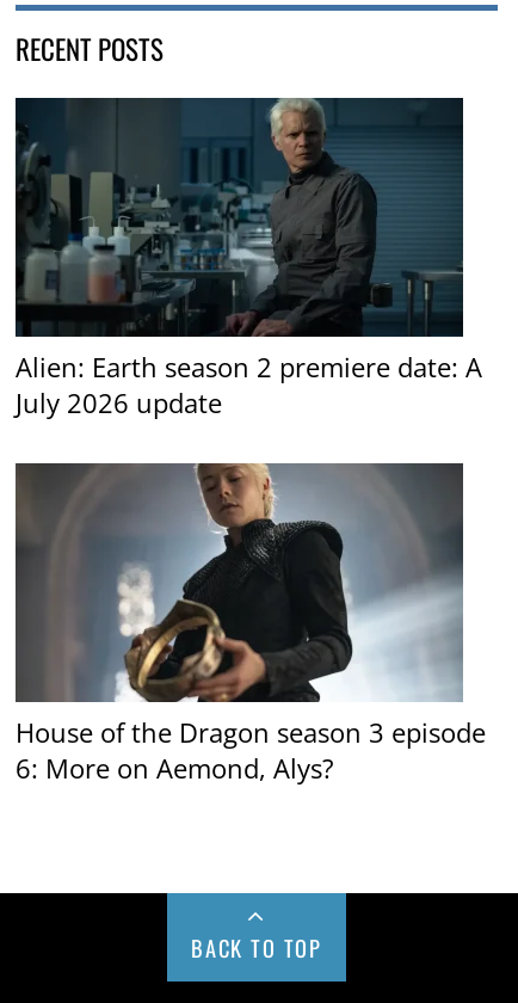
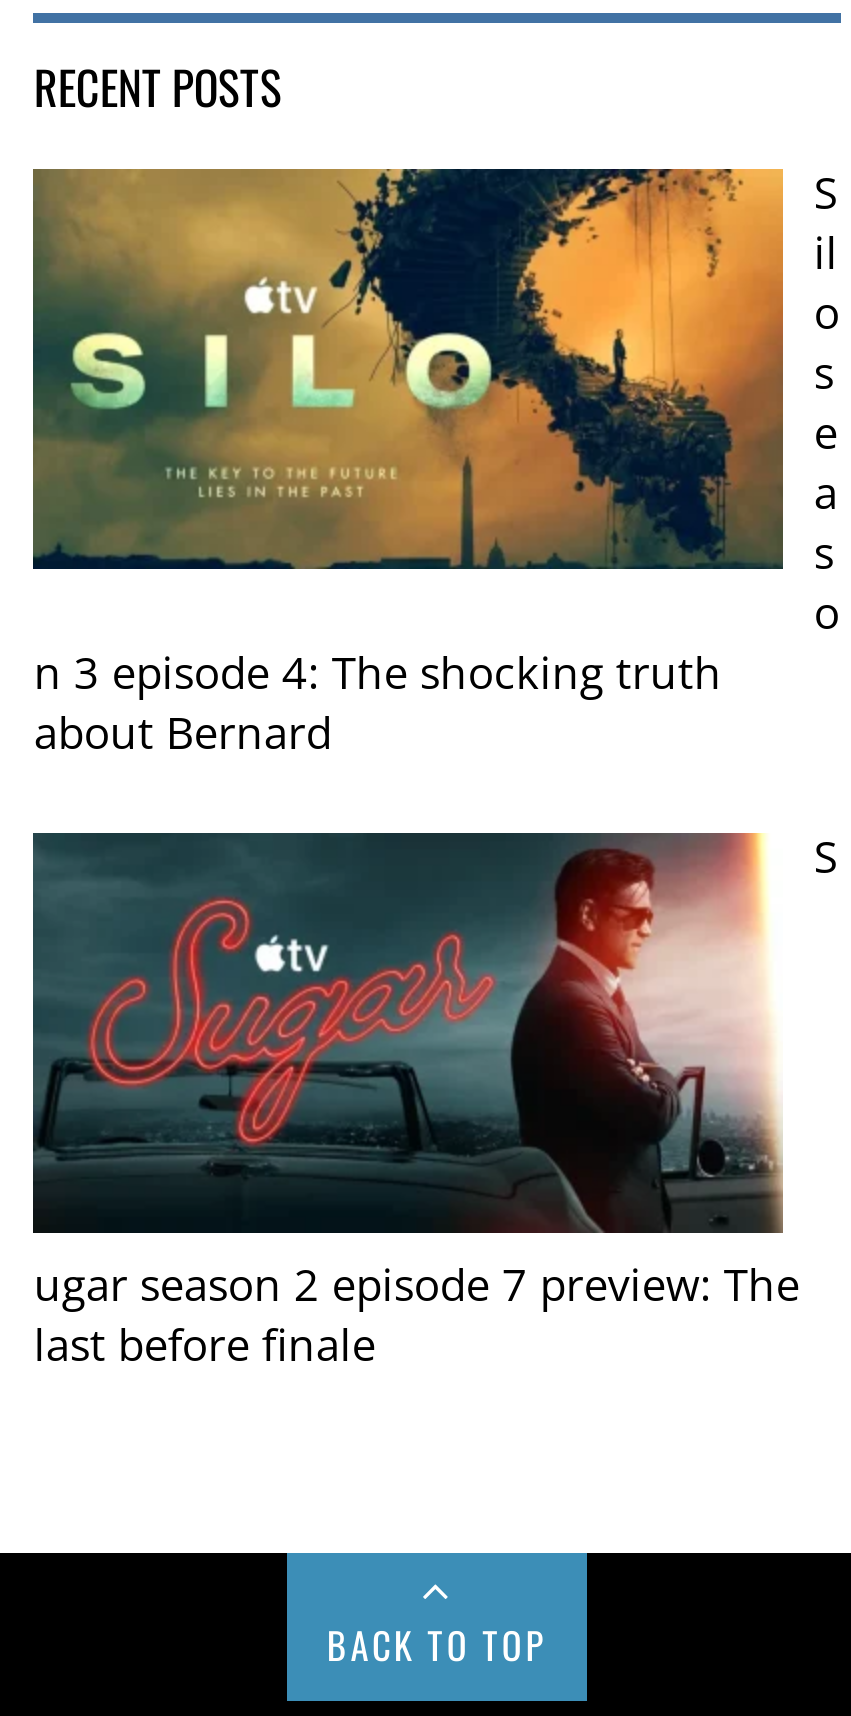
[16,97,483,421] [image] | Alien: Earth season 2 premiere date: A | July 2026 update -> [31,162,840,884] [image] | S | il | o | s | e | a | s | o | n 3 episode 4: The shocking truth | about Bernard | S
[16,462,486,785] [image] | House of the Dragon season 3 episode | 6: More on Aemond, Alys? -> [33,831,800,1372] [image] | ugar season 2 episode 7 preview: The | last before finale

